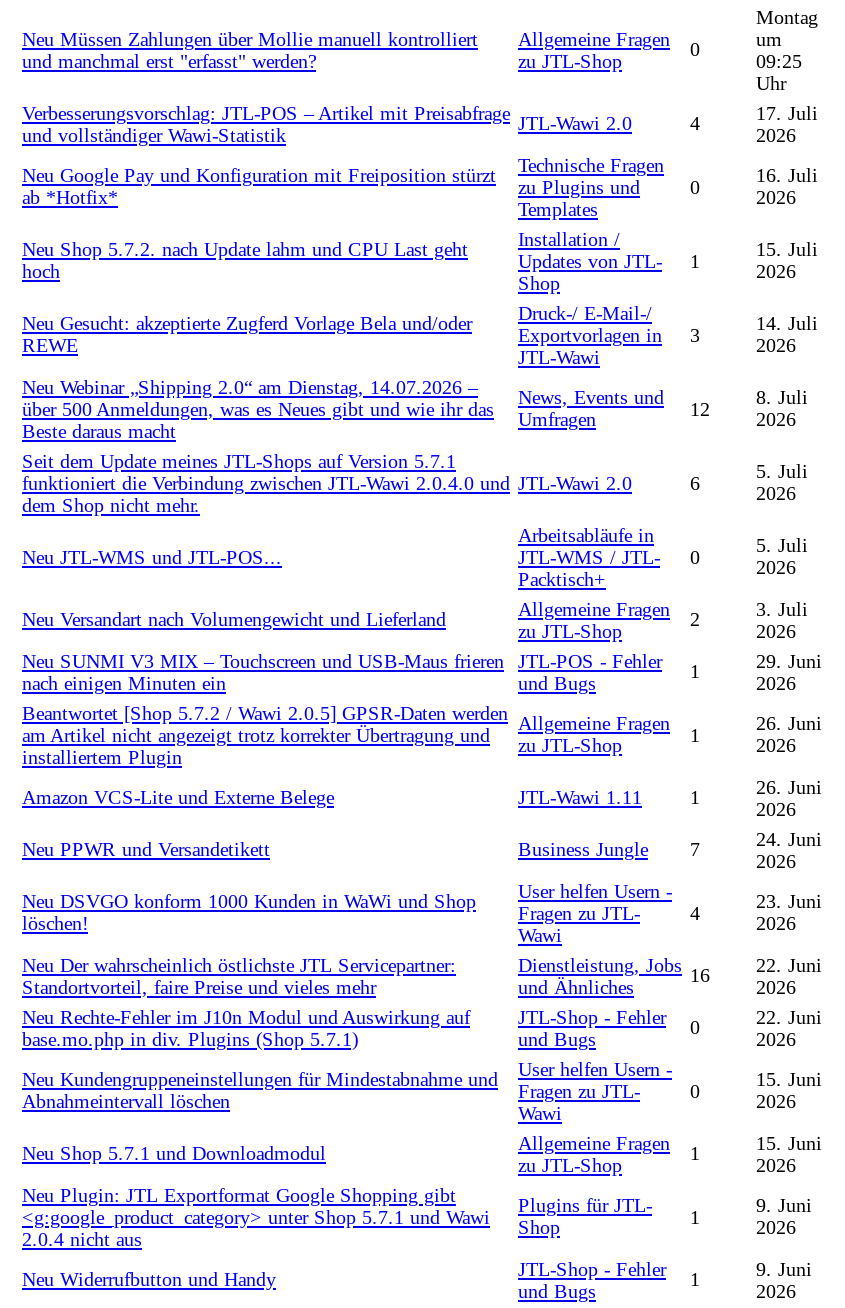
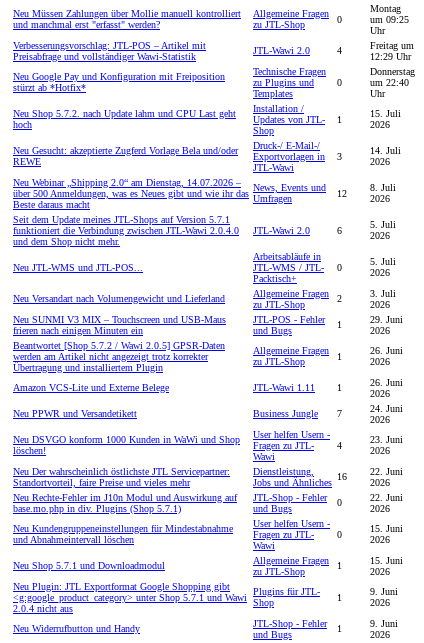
[756,102,818,146] 17. Juli | 2026 -> [370,40,414,62] Freitag um | 12:29 Uhr
[756,164,818,208] 16. Juli | 2026 -> [370,66,415,99] Donnerstag | um 22:40 | Uhr

